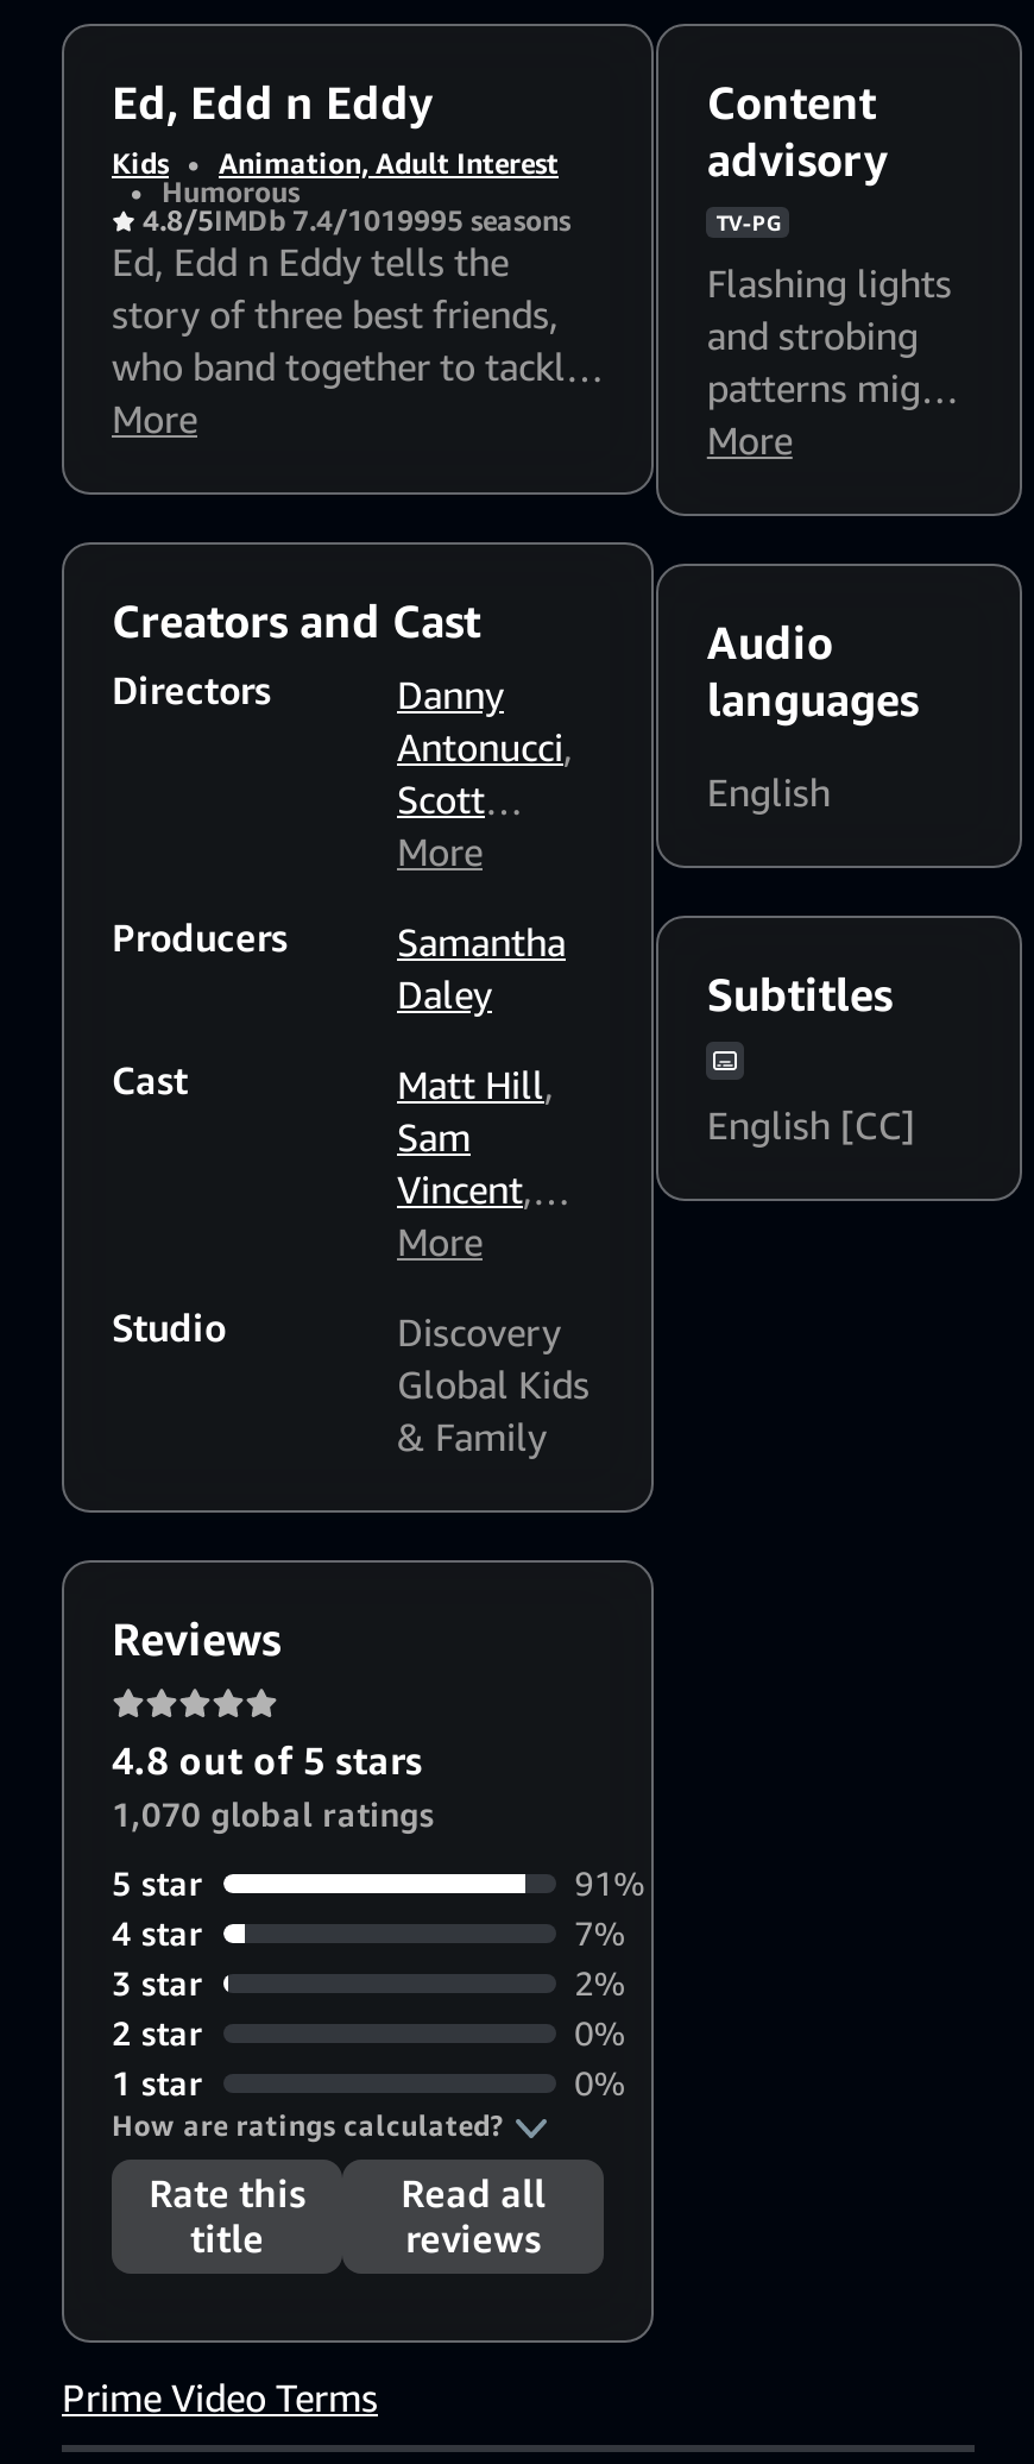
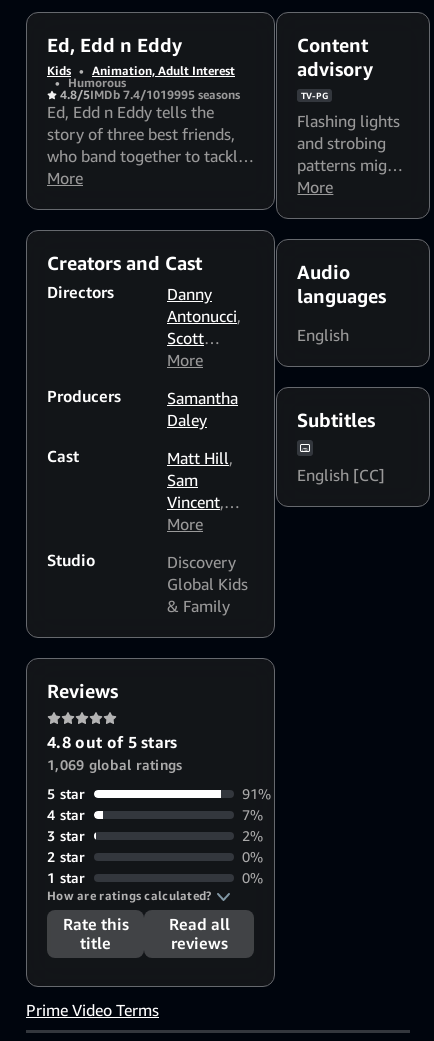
[112,1794,434,1835] 1,070 global ratings -> [47,756,183,773] 1,069 global ratings

